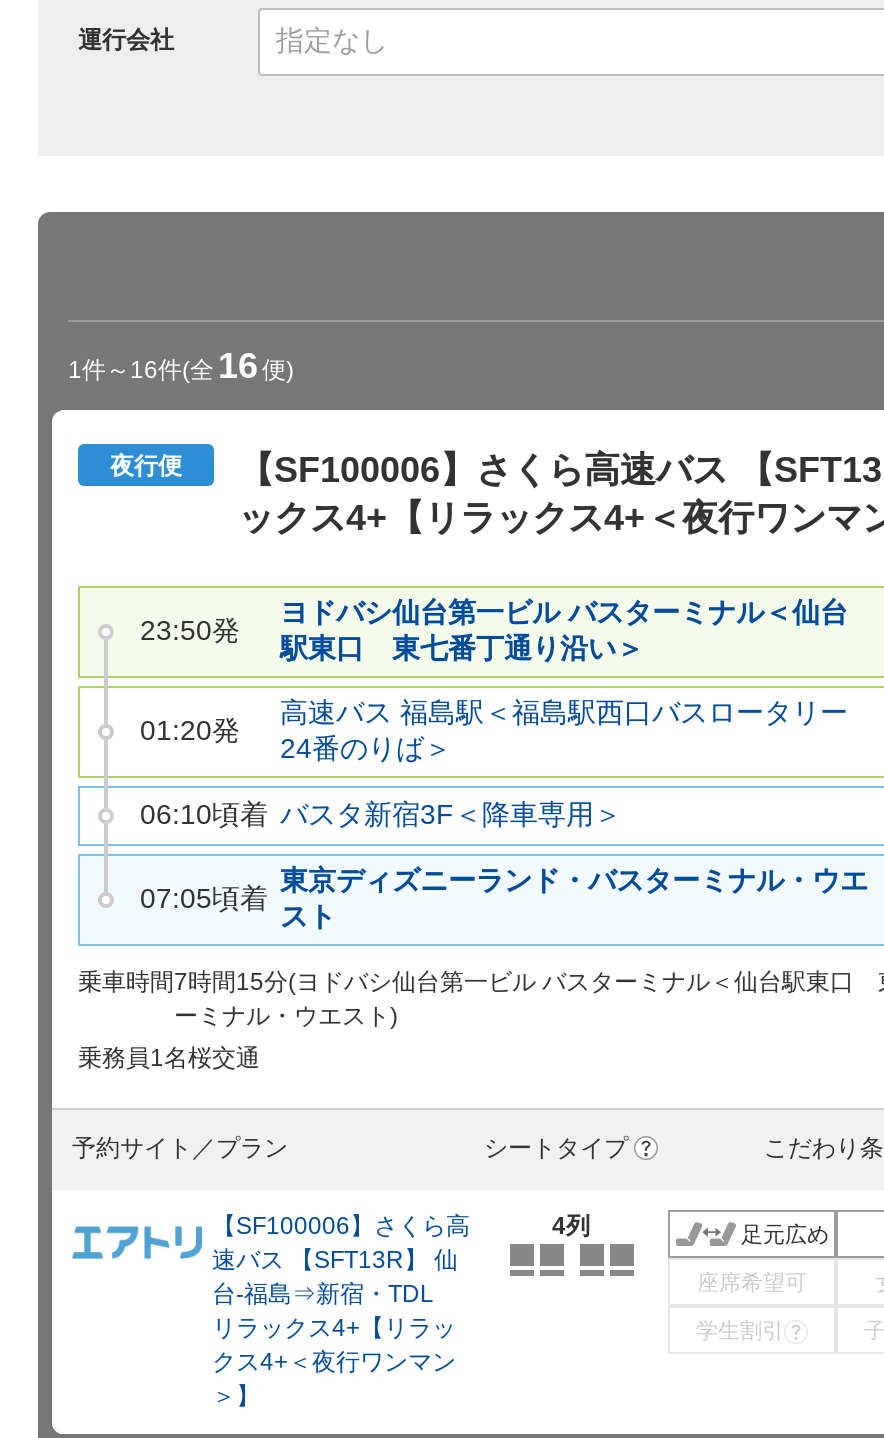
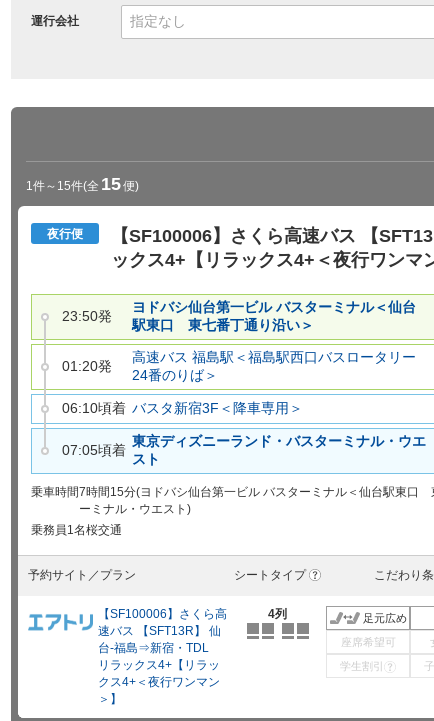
[68,346,294,386] 1件～16件(全 16 便) -> [26,174,139,194] 1件～15件(全 15 便)

